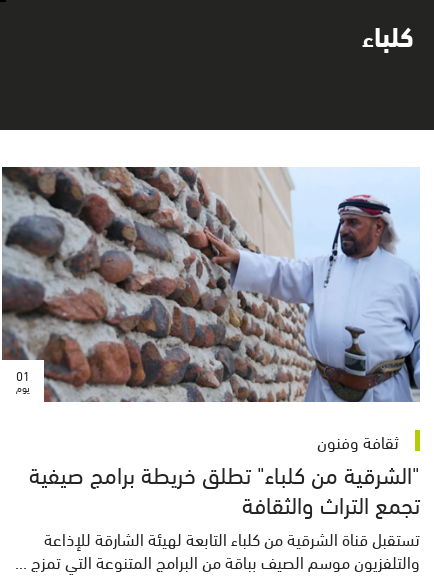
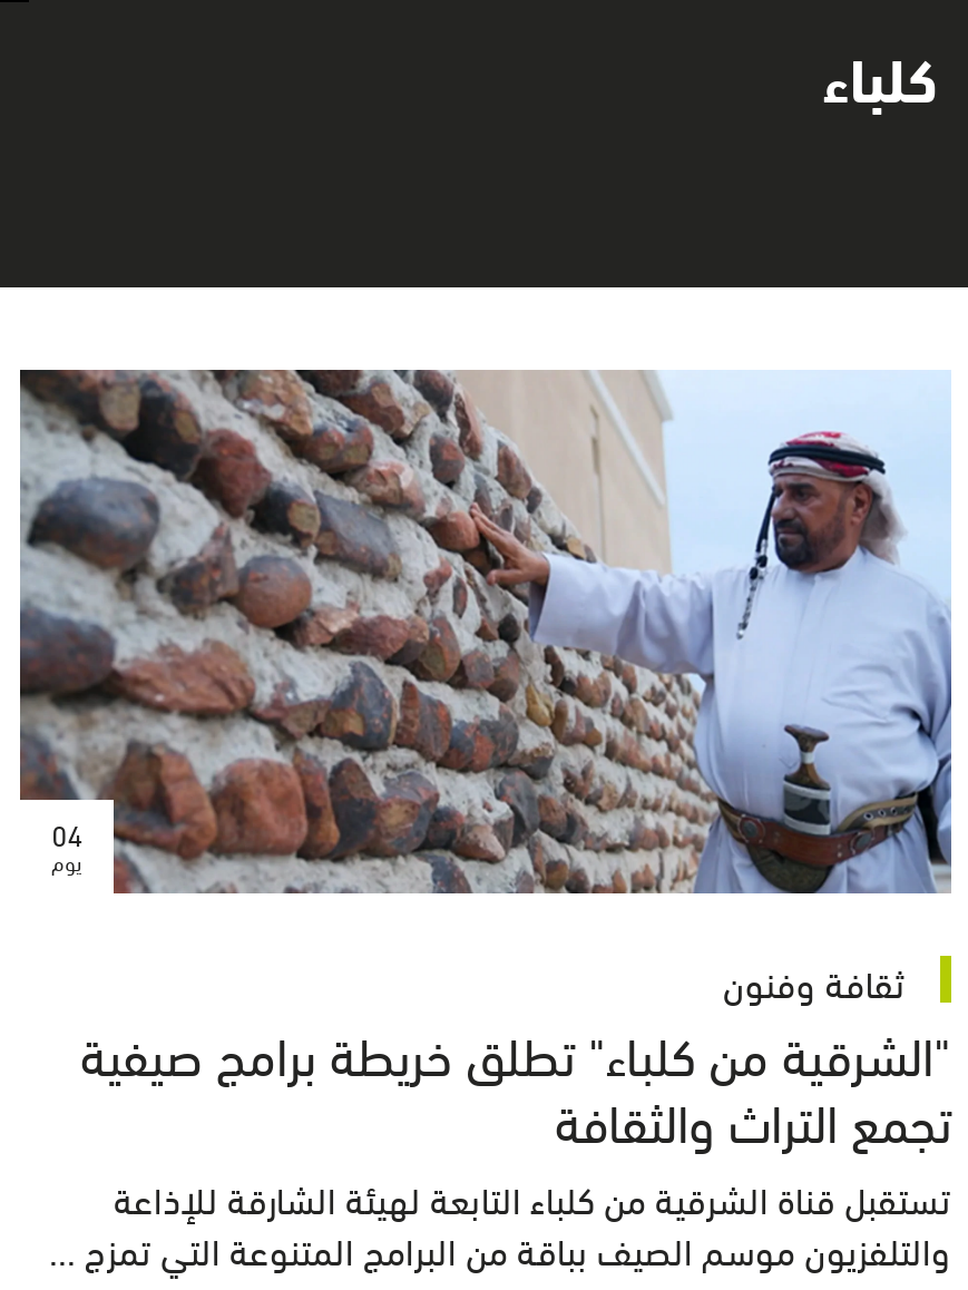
[16,363,30,387] 01 -> [51,806,83,859] 04

